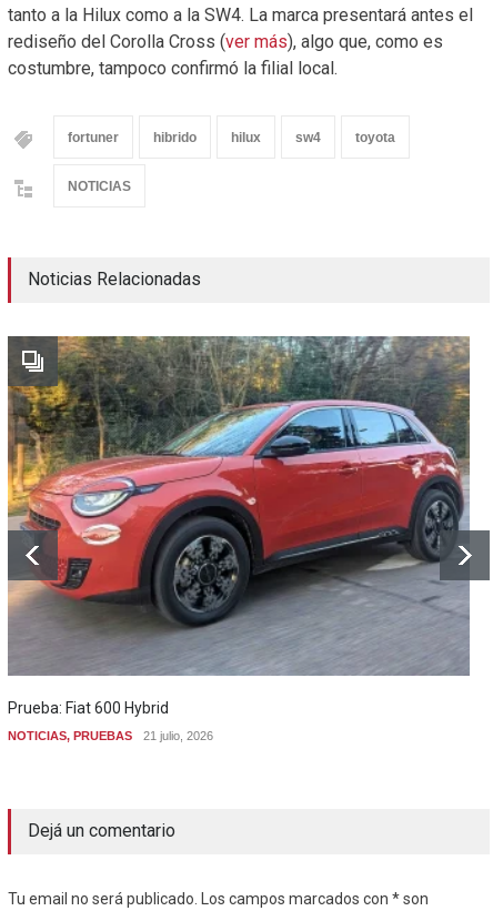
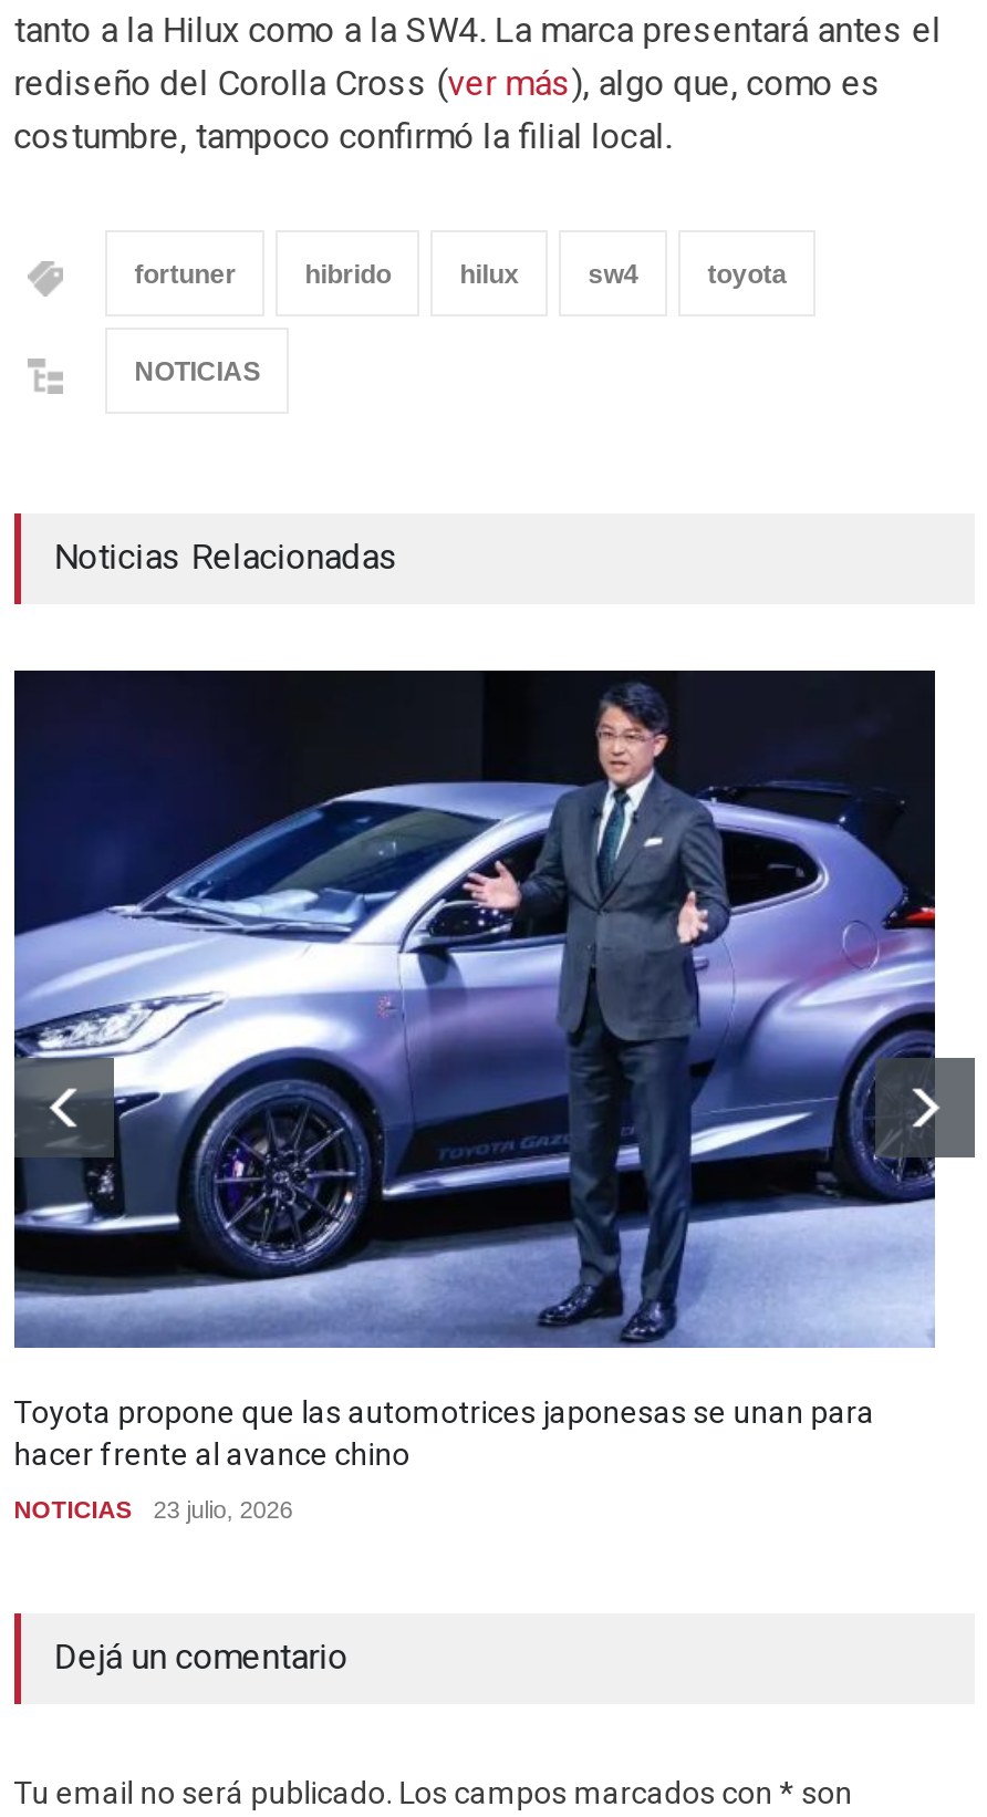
[7,335,471,717] [image] | Prueba: Fiat 600 Hybrid -> [12,668,937,1472] [image] | Toyota propone que las automotrices japonesas se unan para | hacer frente al avance chino
[7,729,213,742] NOTICIAS, PRUEBAS | 21 julio, 2026 -> [14,1496,293,1522] NOTICIAS | 23 julio, 2026

